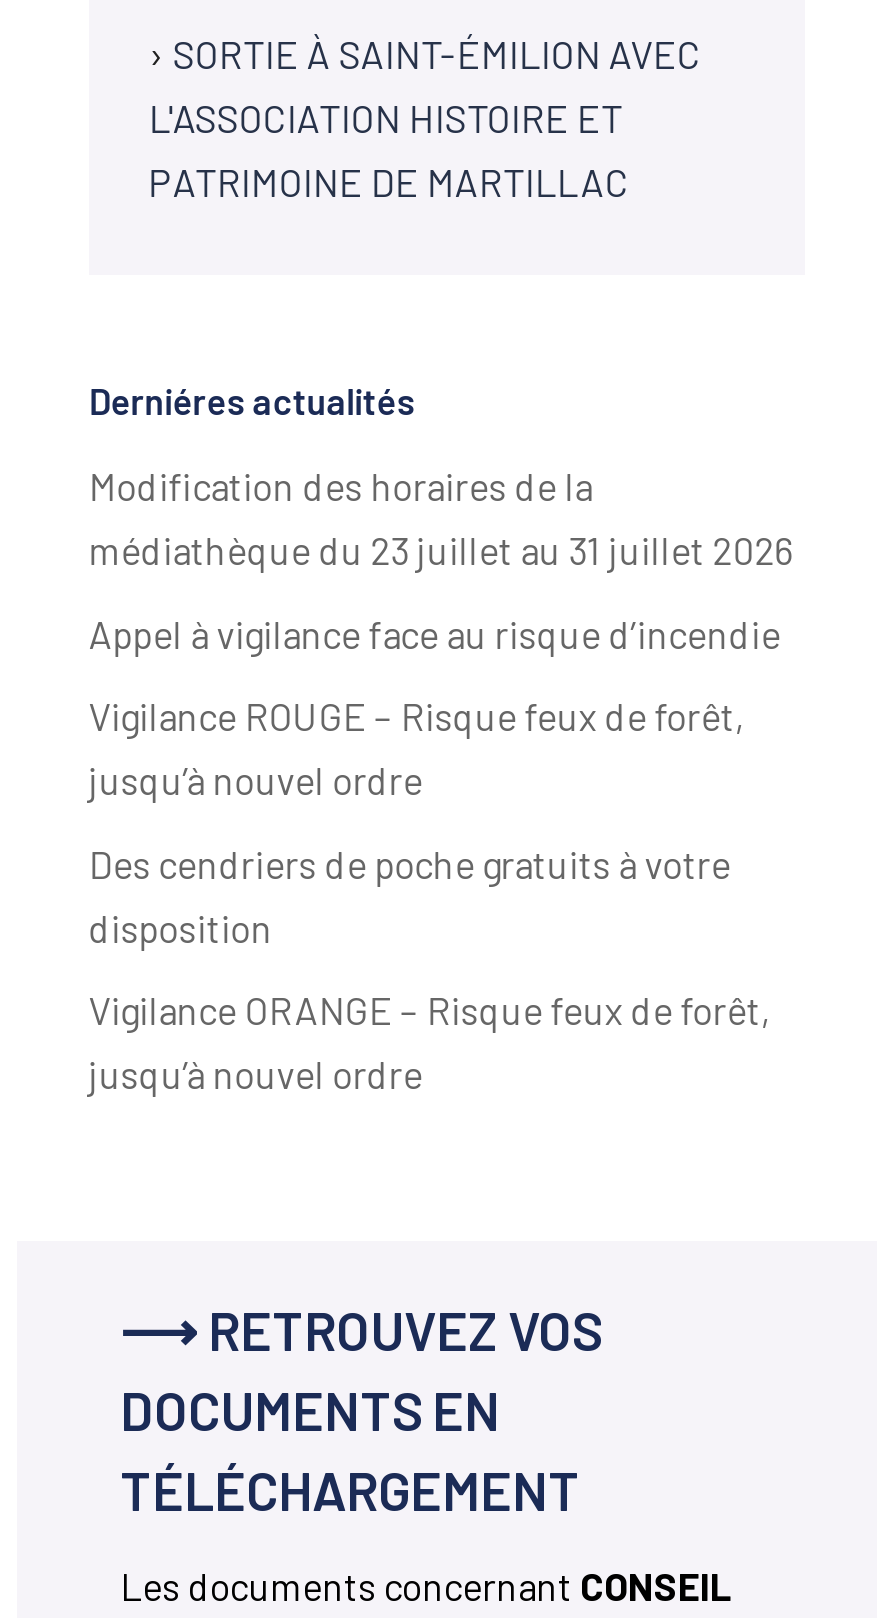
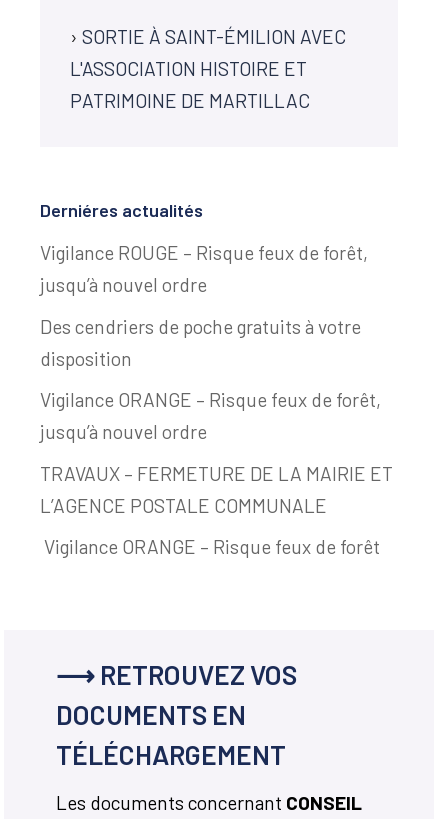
[89,463,795,656] Modification des horaires de la | médiathèque du 23 juillet au 31 juillet 2026 | Appel à vigilance face au risque d’incendie -> none
moved [89,694,771,1098] -> [40,241,381,443]: Vigilance ROUGE – Risque feux de forêt, | jusqu’à nouvel ordre | Des cendriers de poche gratuits à votre | disposition | Vigilance ORANGE – Risque feux de forêt, | jusqu’à nouvel ordre
none -> [40,462,393,558] TRAVAUX – FERMETURE DE LA MAIRIE ET | L’AGENCE POSTALE COMMUNALE | Vigilance ORANGE – Risque feux de forêt

